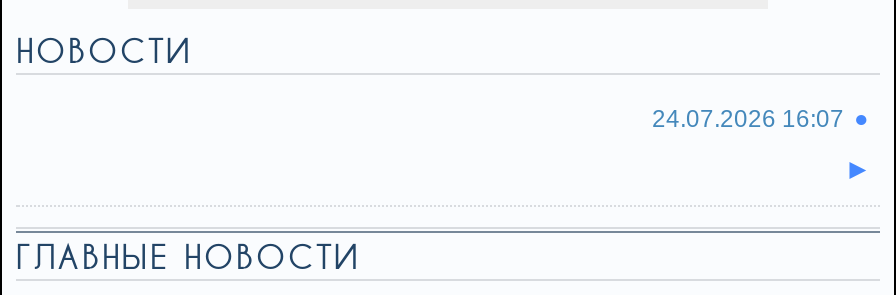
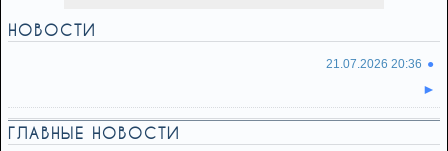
[652,105,844,133] 24.07.2026 16:07 -> [326,57,422,71] 21.07.2026 20:36

